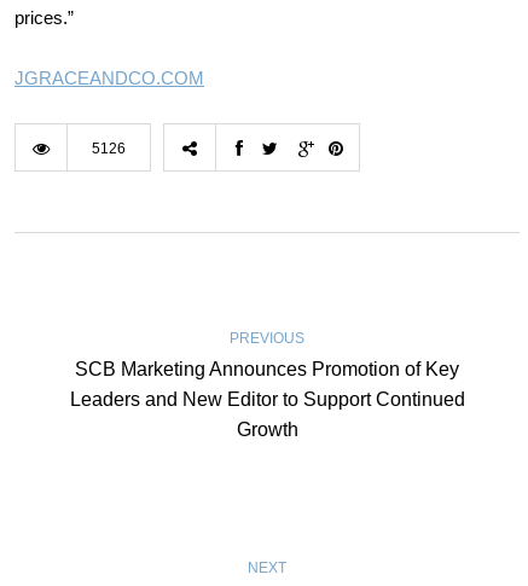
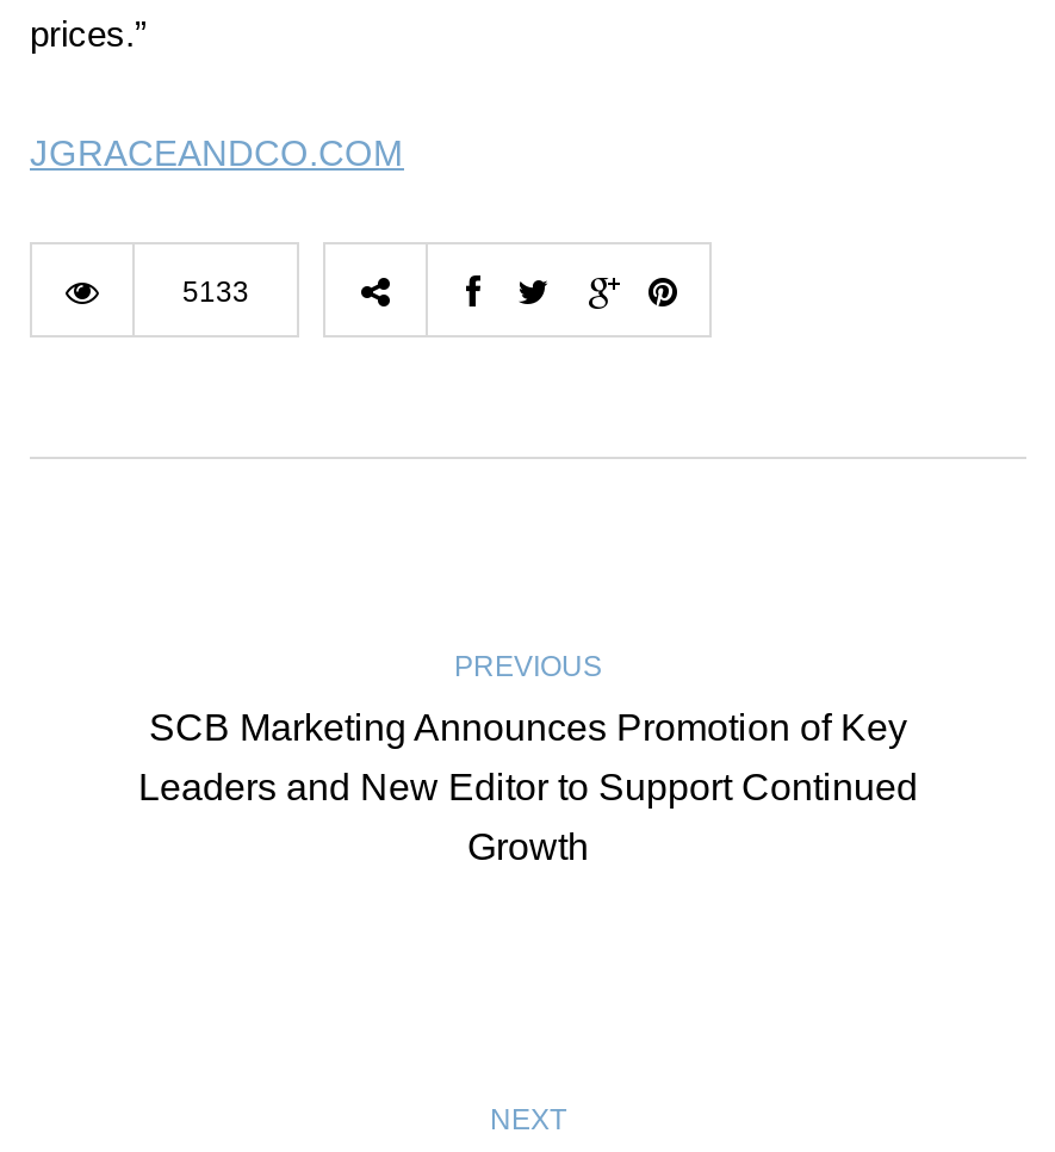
[92,141,126,158] 5126 -> [182,277,249,310] 5133

